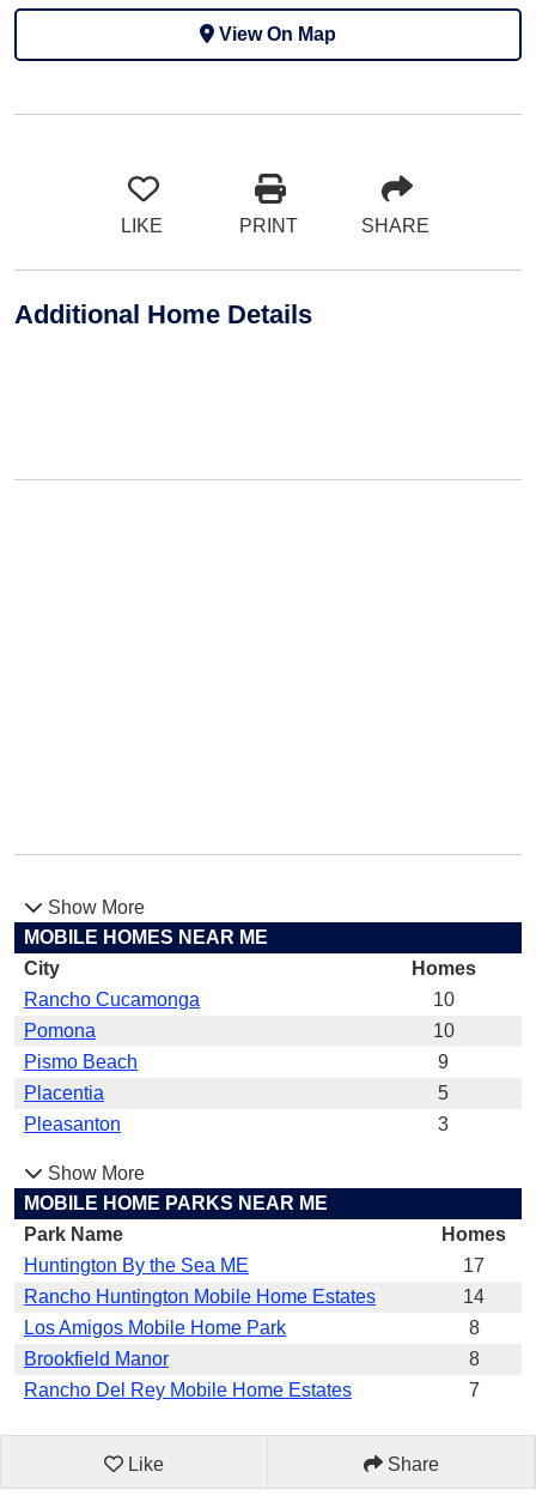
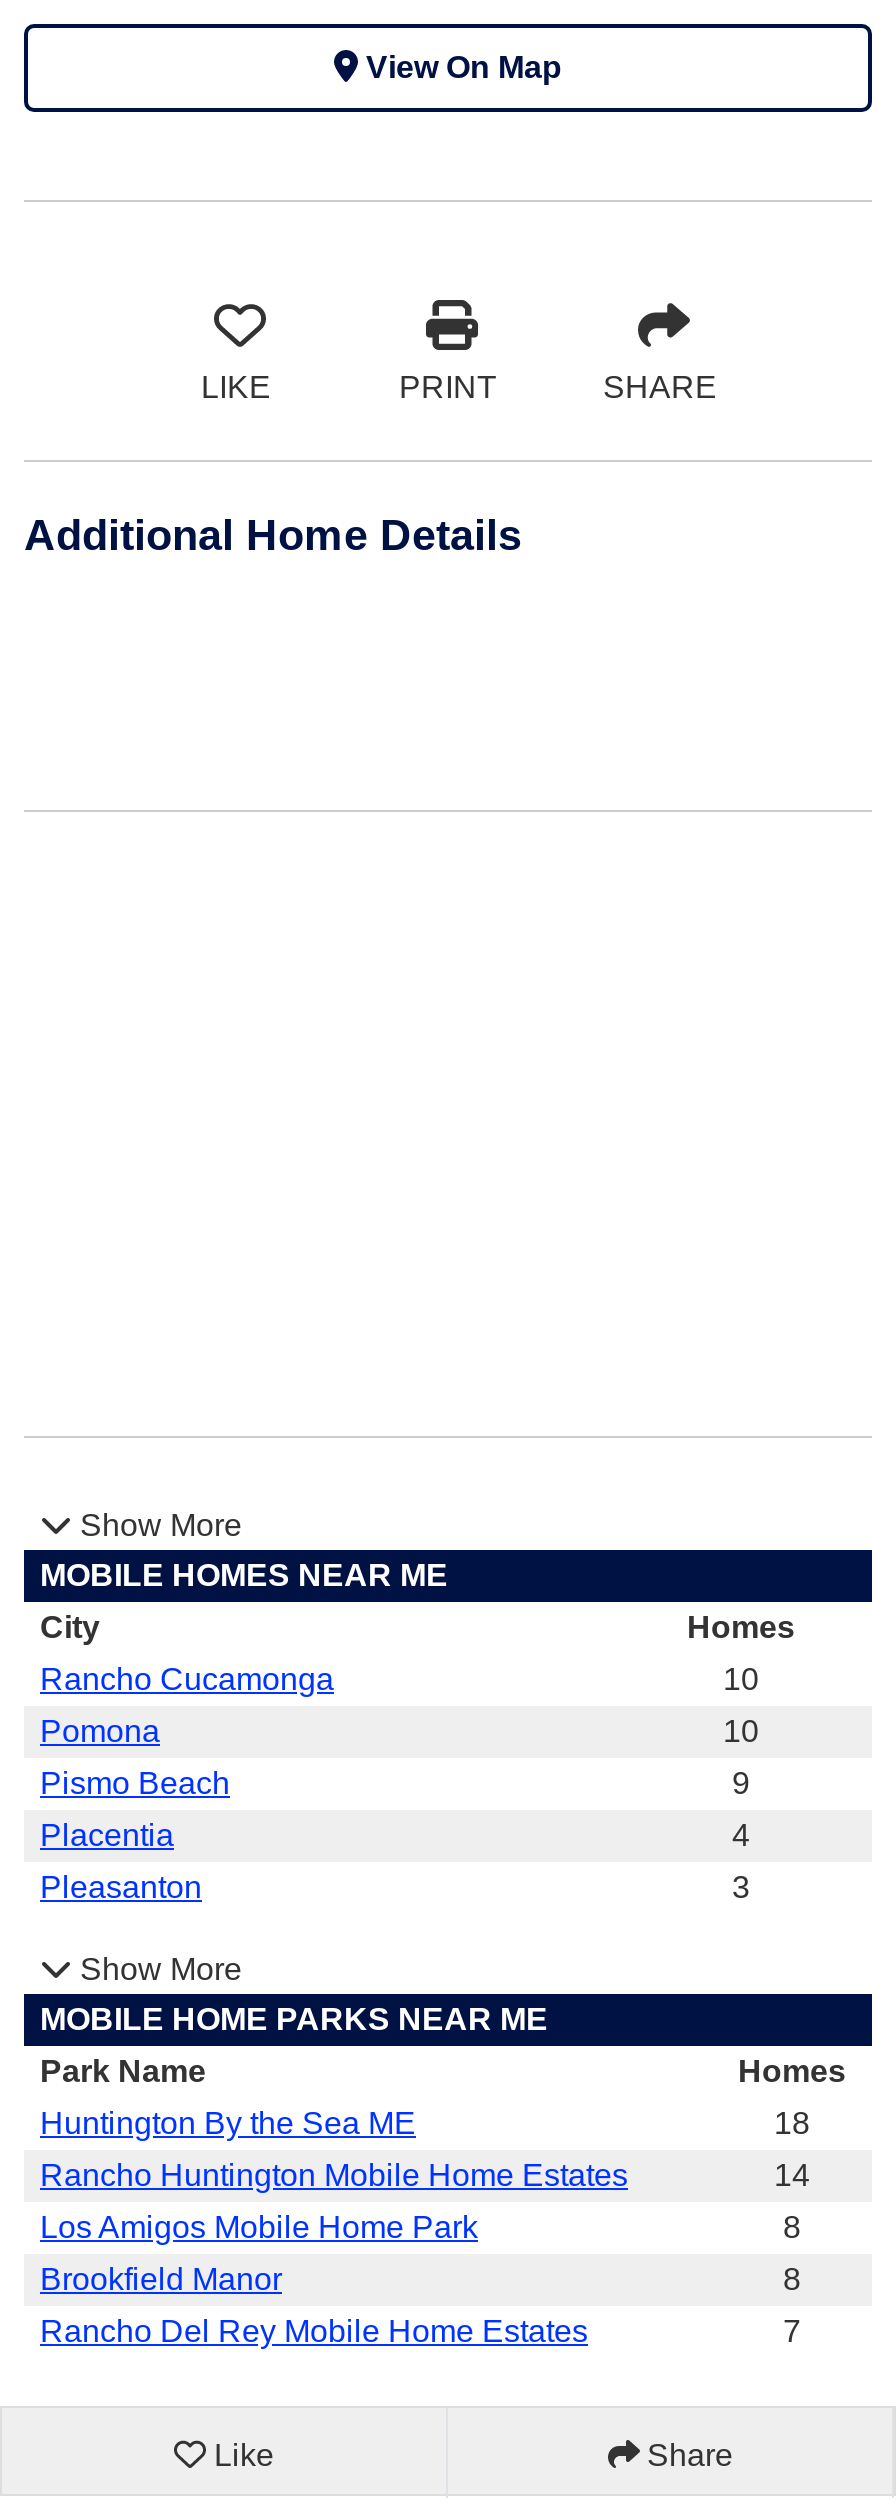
[438,1083,449,1103] 5 -> [732,1818,750,1852] 4
[463,1255,485,1276] 17 -> [774,2106,810,2140] 18

